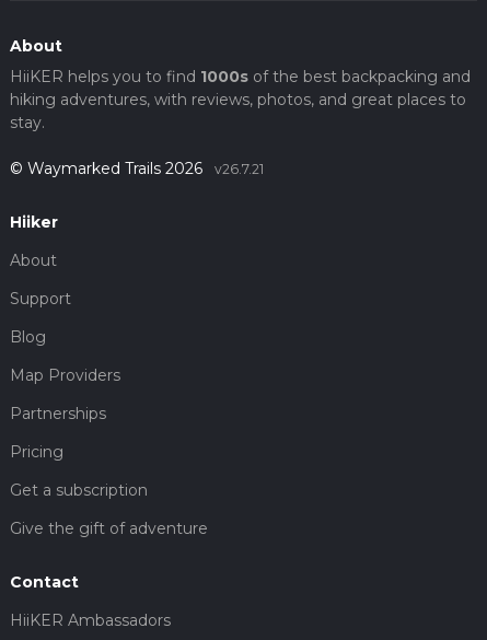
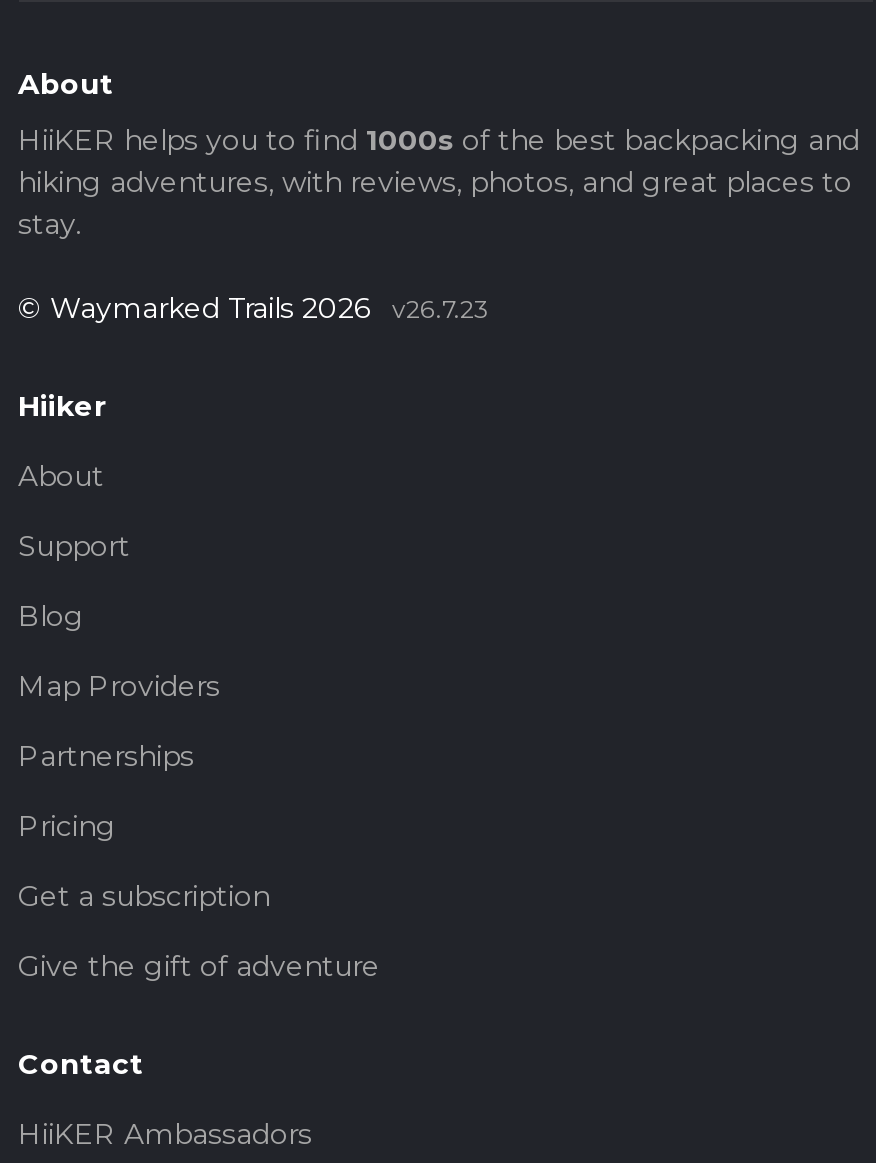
[9,159,263,178] © Waymarked Trails 2026 v26.7.21 -> [18,290,488,326] © Waymarked Trails 2026 v26.7.23

